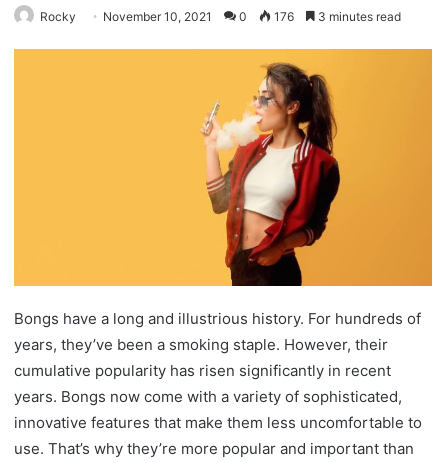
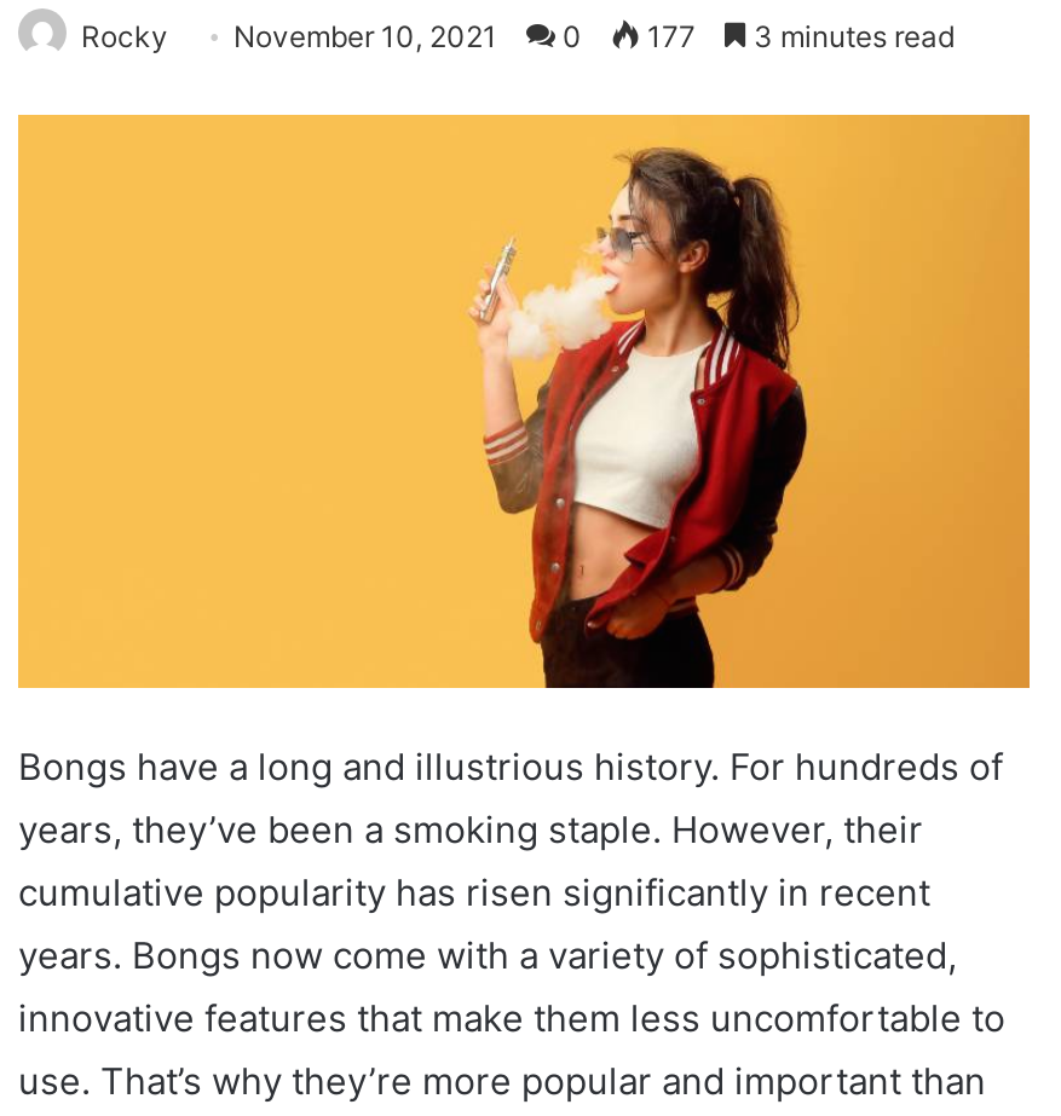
[40,9,401,24] Rocky November 10, 2021 0 176 3 minutes read -> [81,18,955,54] Rocky November 10, 2021 0 177 3 minutes read

